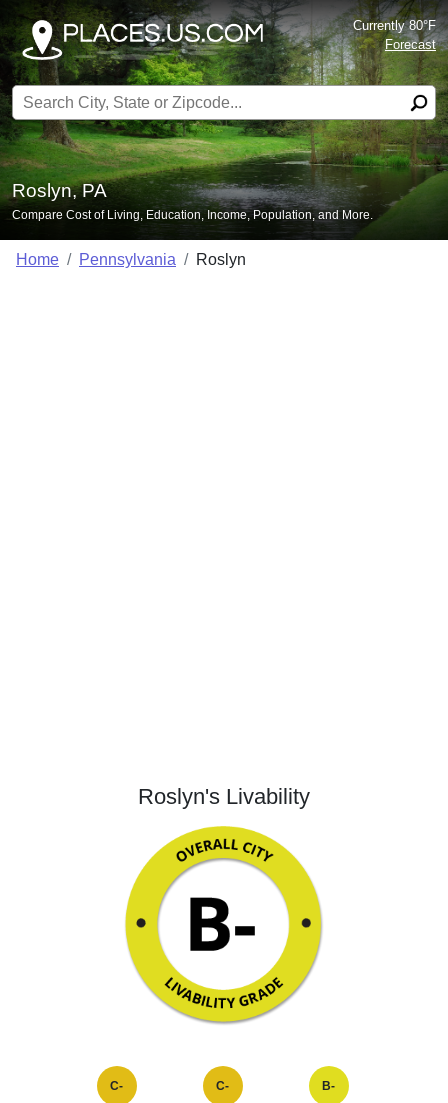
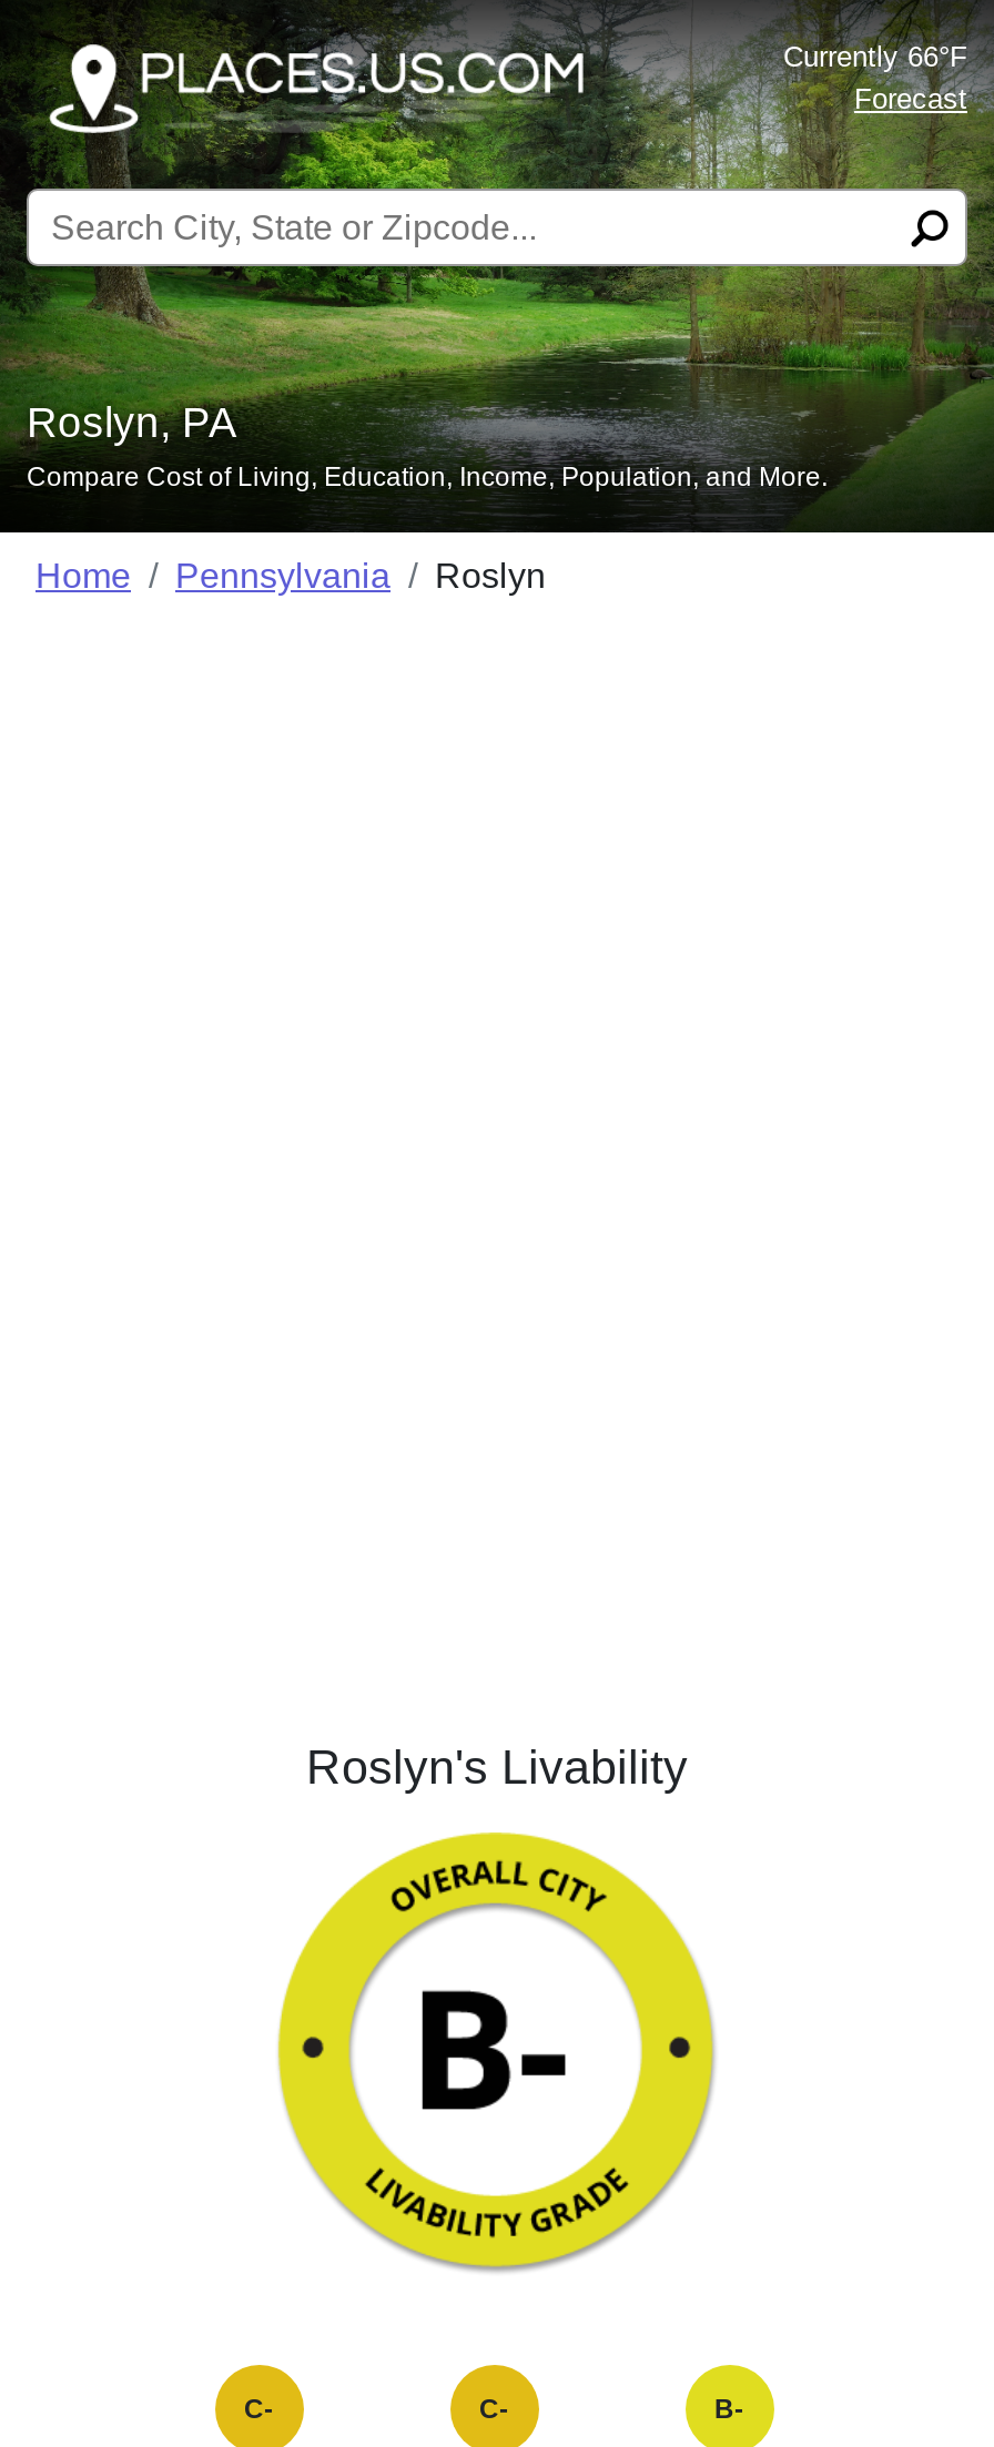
[353,18,436,33] Currently 80°F -> [783,40,967,73] Currently 66°F

